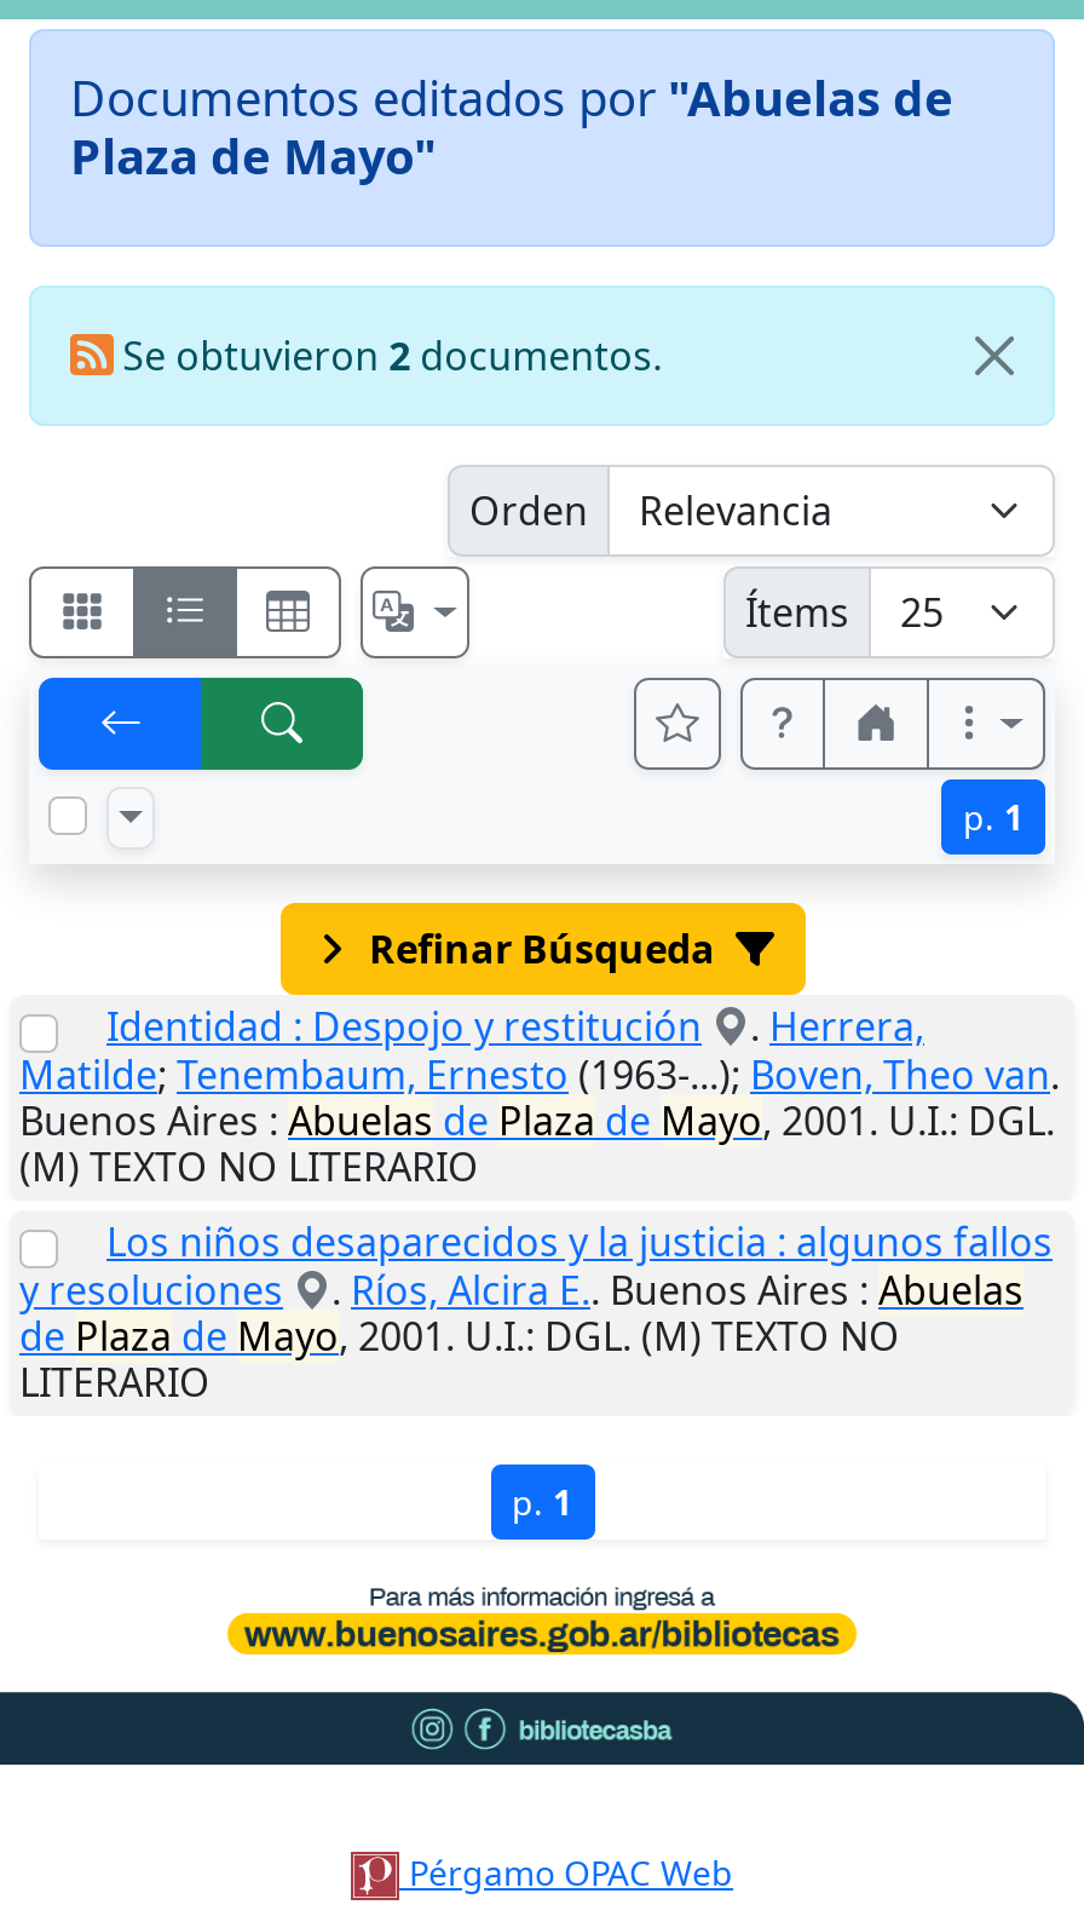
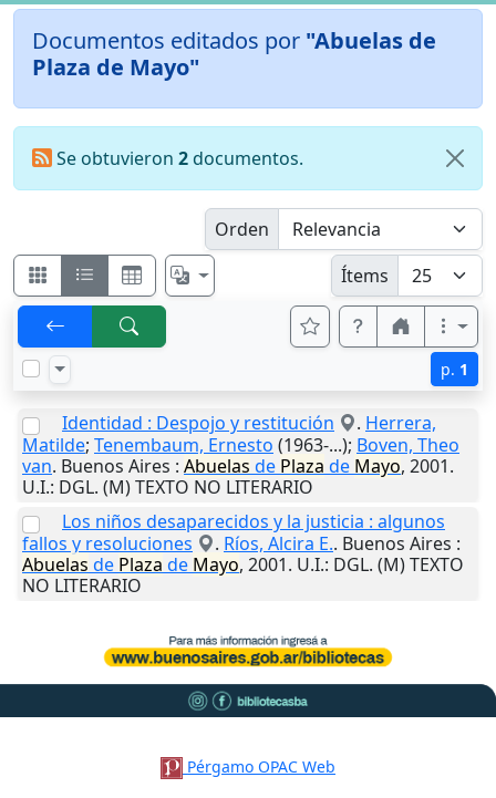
[369,923,715,977] Refinar Búsqueda -> none
[19,1049,1060,1526] Matilde; Tenembaum, Ernesto (1963-...); Boven, Theo van. | Buenos Aires:AbuelasdePlaza de Mayo,2001.U.I.: DGL. | (M) TEXTO NO LITERARIO | Los niños desaparecidos y la justicia : algunos fallos | y resoluciones | . Ríos, Alcira E.. Buenos Aires: Abuelas | dePlazadeMayo,2001.U.I.: DGL. (M) TEXTO NO | LITERARIO | p. 1 -> [22,433,464,598] Matilde; Tenembaum, Ernesto (1963-...); Boven, Theo | van.Buenos Aires:Abuelasde Plaza de Mayo,2001. | U.I.: DGL. (M) TEXTO NO LITERARIO | Los niños desaparecidos y la justicia : algunos | fallos y resoluciones | . Ríos, Alcira E.. Buenos Aires: | AbuelasdePlazadeMayo,2001.U.I.: DGL. (M) TEXTO | NO LITERARIO

